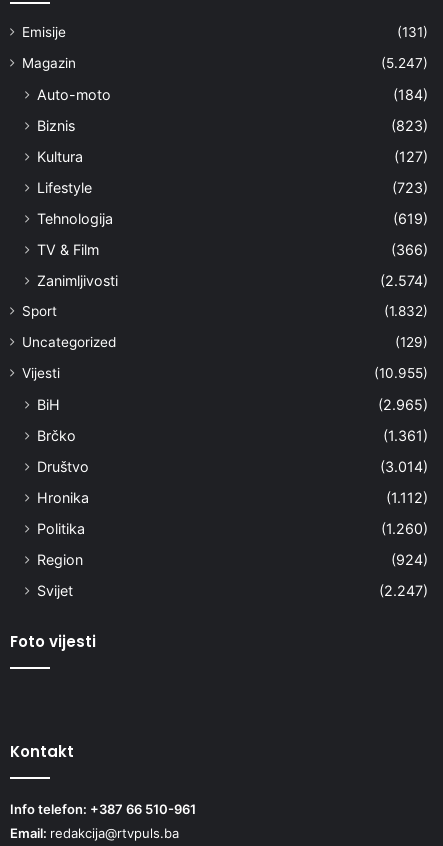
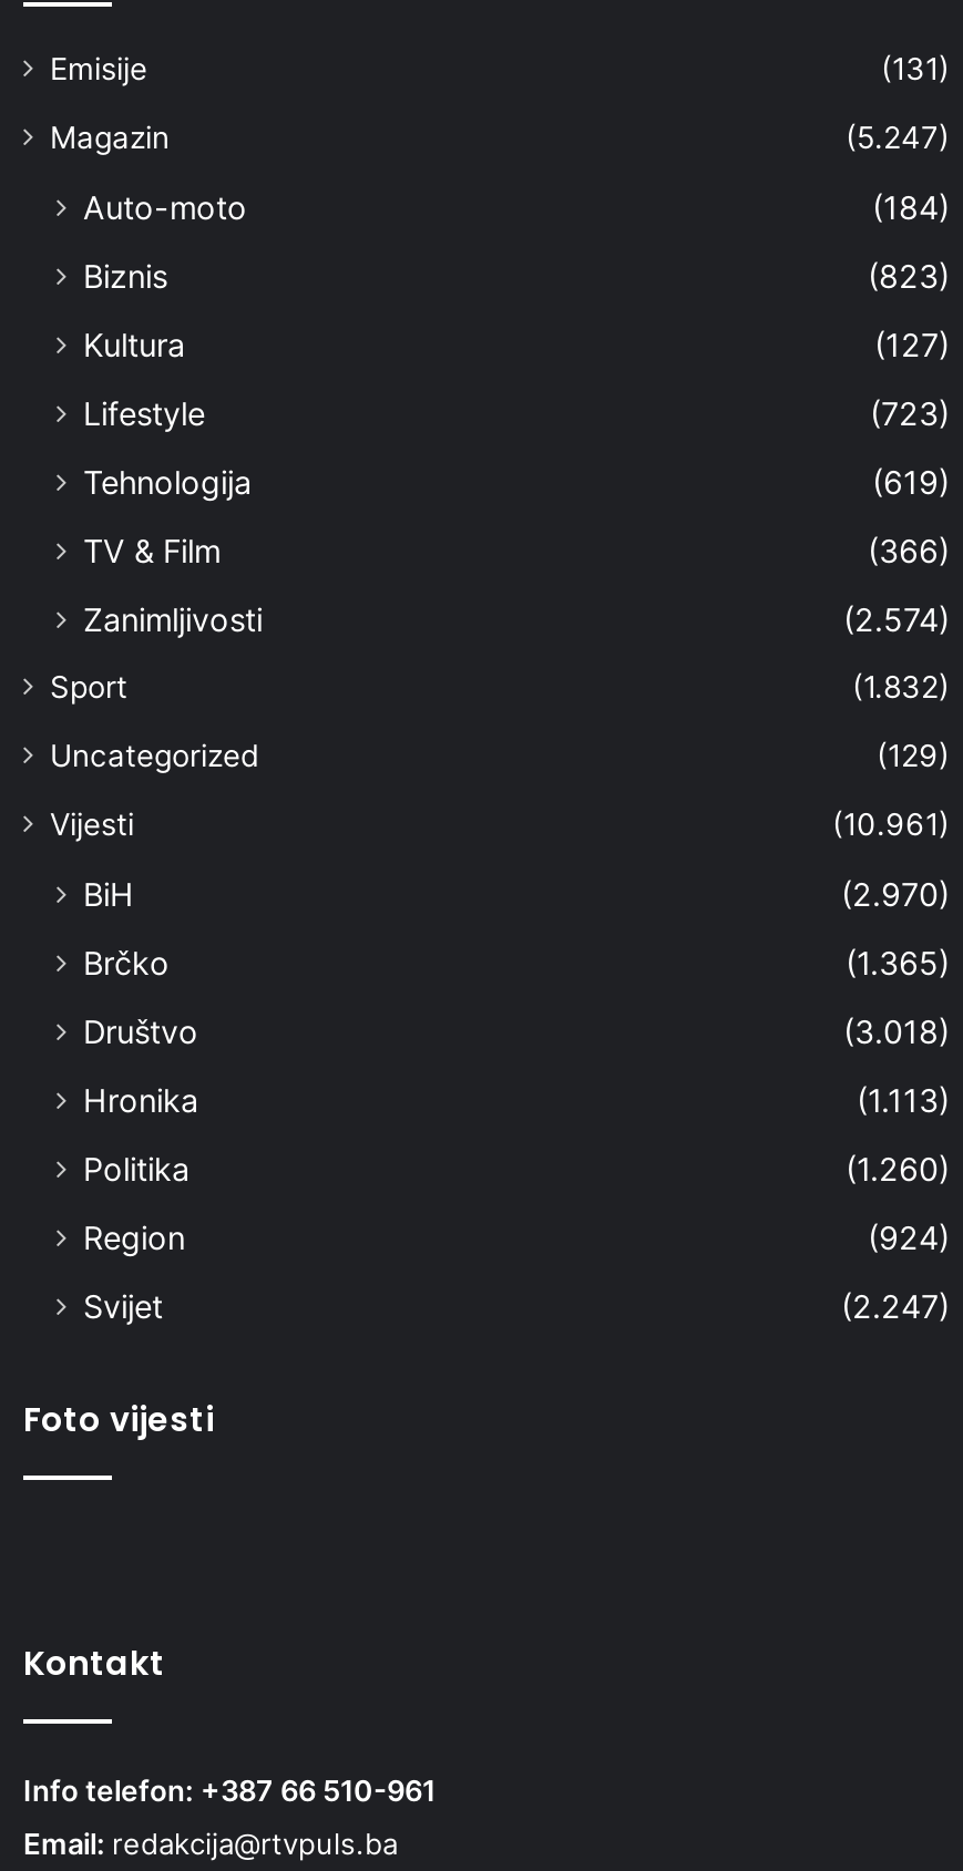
[374,365,428,381] (10.955) -> [832,806,950,841] (10.961)
[378,396,428,413] (2.965) -> [841,874,950,912] (2.970)
[383,427,428,444] (1.361) -> [846,943,950,981] (1.365)
[380,458,428,475] (3.014) -> [843,1012,950,1049] (3.018)
[386,489,428,506] (1.112) -> [857,1081,950,1118] (1.113)

